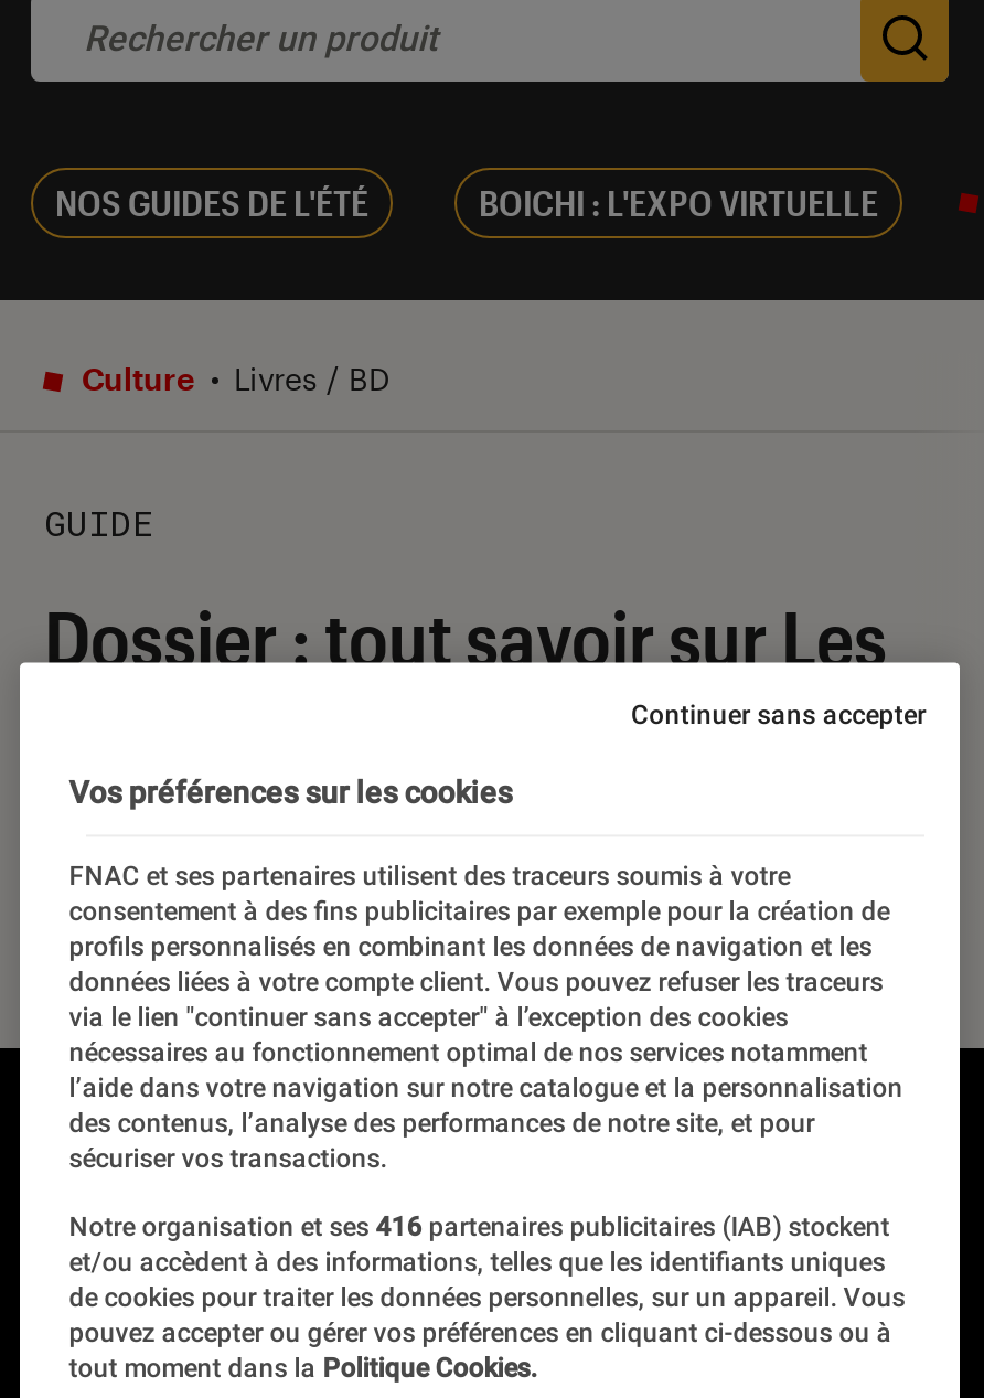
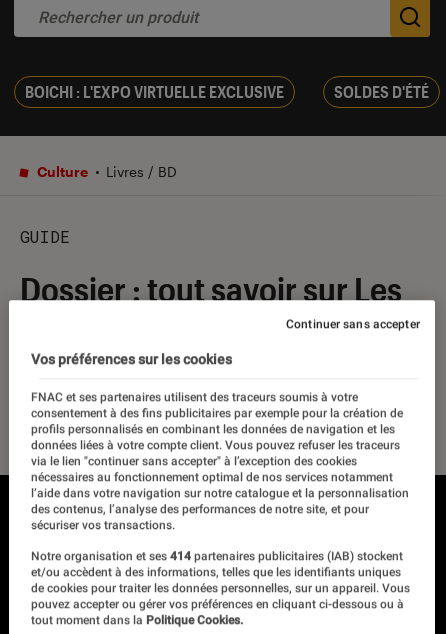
[55,181,878,223] NOS GUIDES DE L'ÉTÉ | BOICHI : L'EXPO VIRTUELLE -> [25,82,429,101] BOICHI : L'EXPO VIRTUELLE EXCLUSIVE | SOLDES D'ÉTÉ
[69,1212,890,1243] Notre organisation et ses 416 partenaires publicitaires (IAB) stockent -> [31,549,403,563] Notre organisation et ses 414 partenaires publicitaires (IAB) stockent

